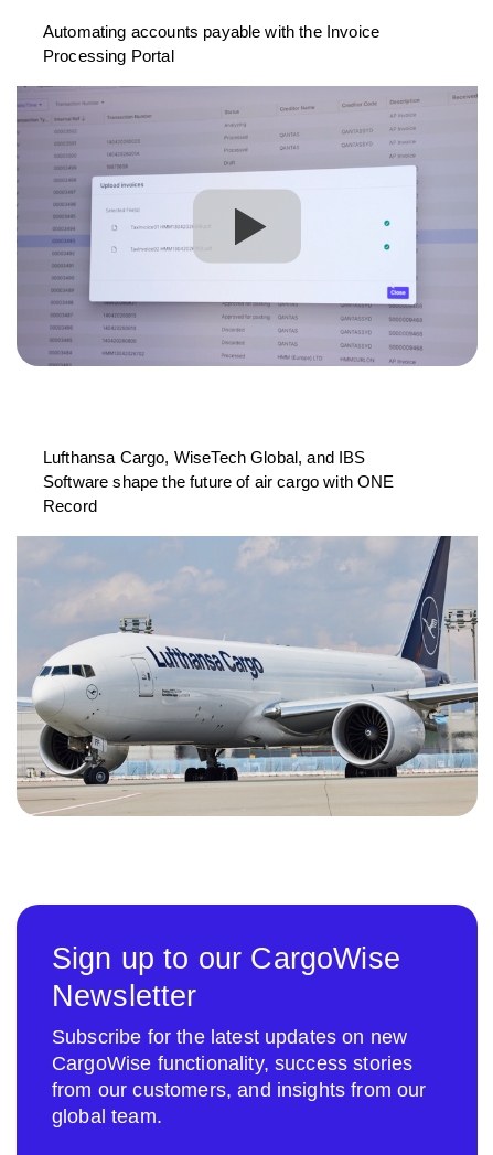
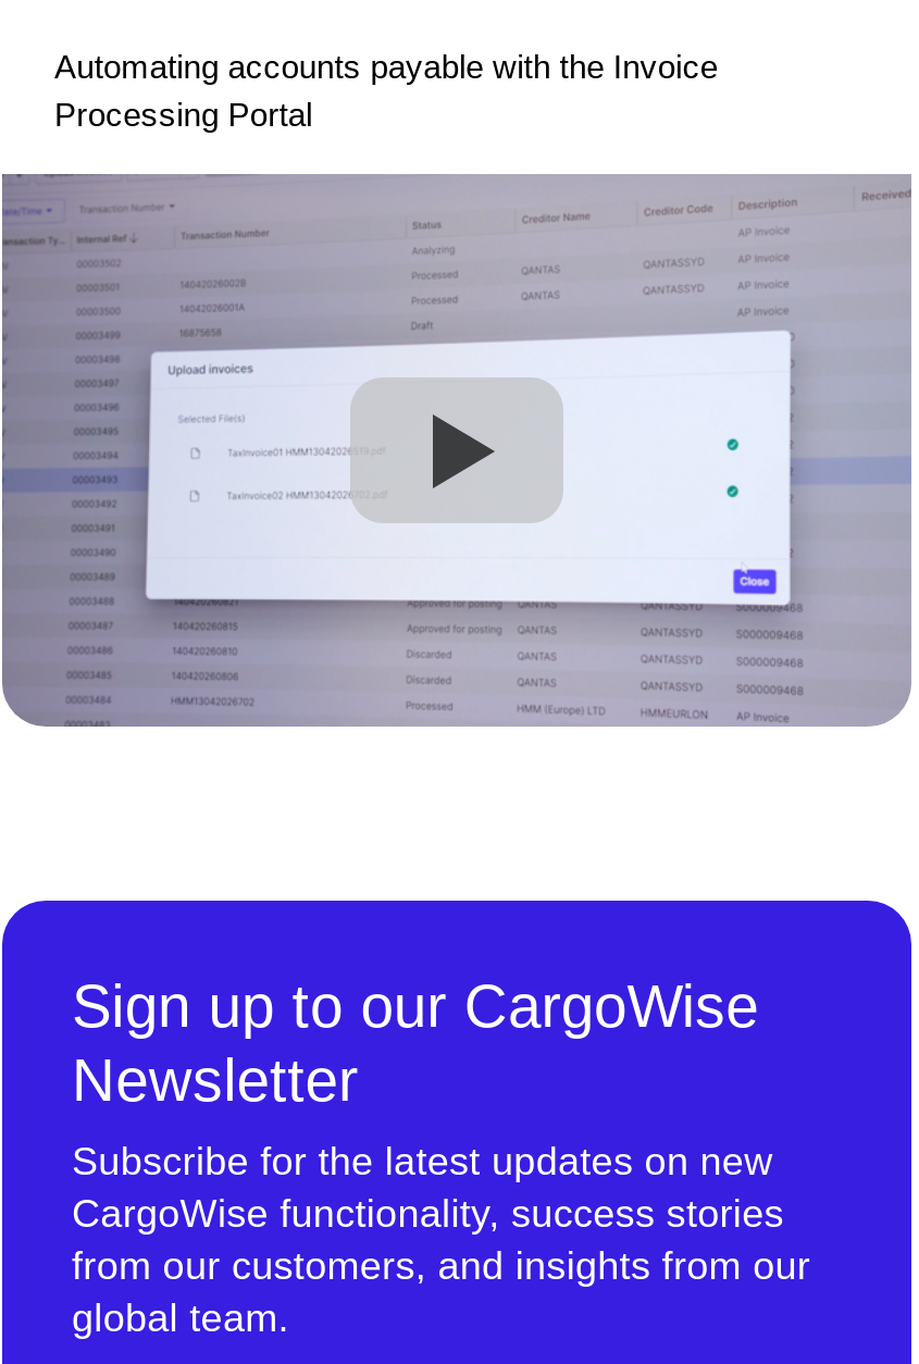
[43,448,394,515] Lufthansa Cargo, WiseTech Global, and IBS | Software shape the future of air cargo with ONE | Record -> none
[17,536,478,816] [image] -> none

